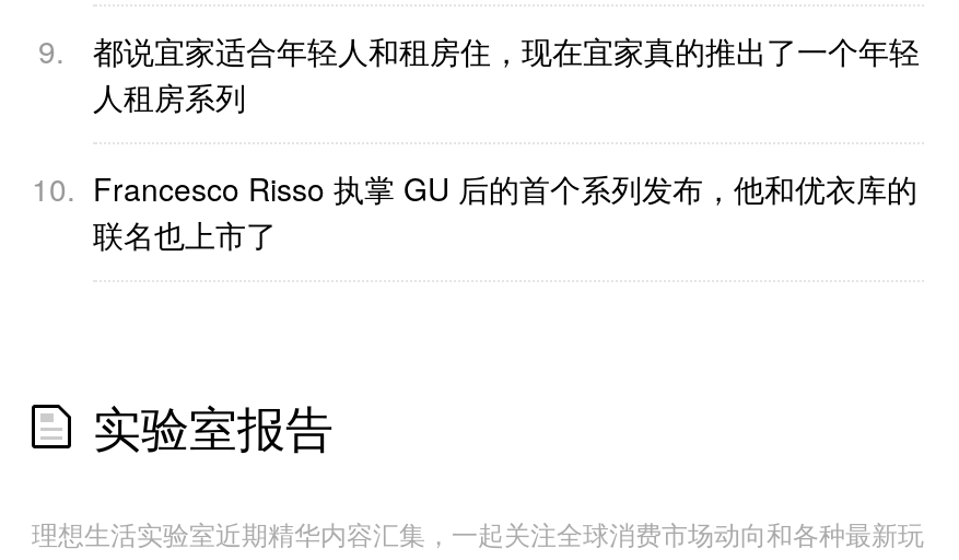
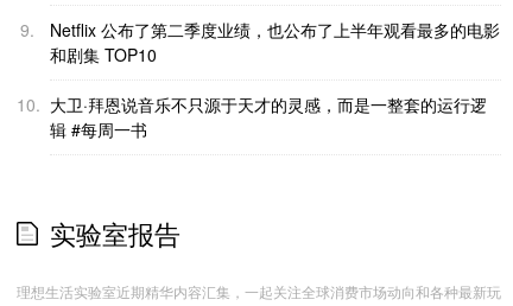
[93,28,920,118] 都说宜家适合年轻人和租房住，现在宜家真的推出了一个年轻 | 人租房系列 -> [50,18,500,66] Netflix 公布了第二季度业绩，也公布了上半年观看最多的电影 | 和剧集 TOP10
[32,166,917,256] 10. Francesco Risso 执掌 GU 后的首个系列发布，他和优衣库的 | 联名也上市了 -> [17,92,487,141] 10. 大卫·拜恩说音乐不只源于天才的灵感，而是一整套的运行逻 | 辑 #每周一书

